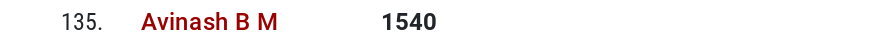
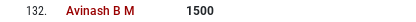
[61,8,279,36] 135. Avinash B M -> [26,4,135,18] 132. Avinash B M
[381,8,437,36] 1540 -> [186,4,214,18] 1500

